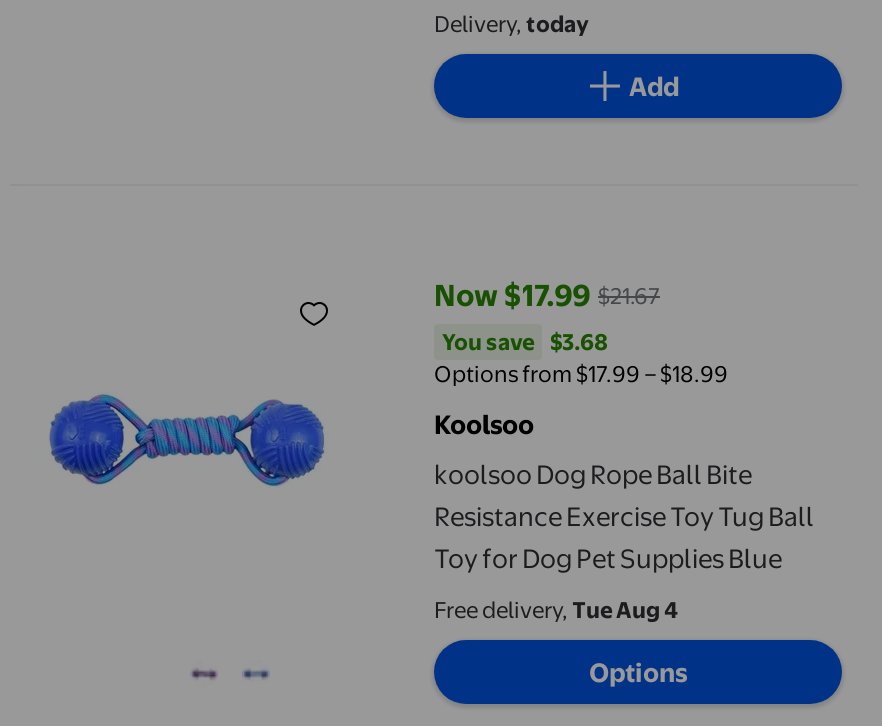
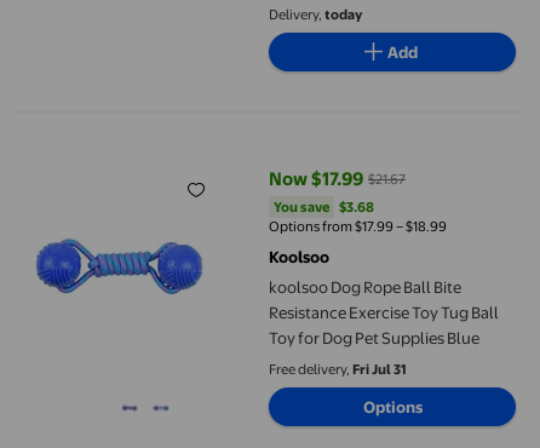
[434,596,678,624] Free delivery, Tue Aug 4 -> [269,361,407,378] Free delivery, Fri Jul 31

